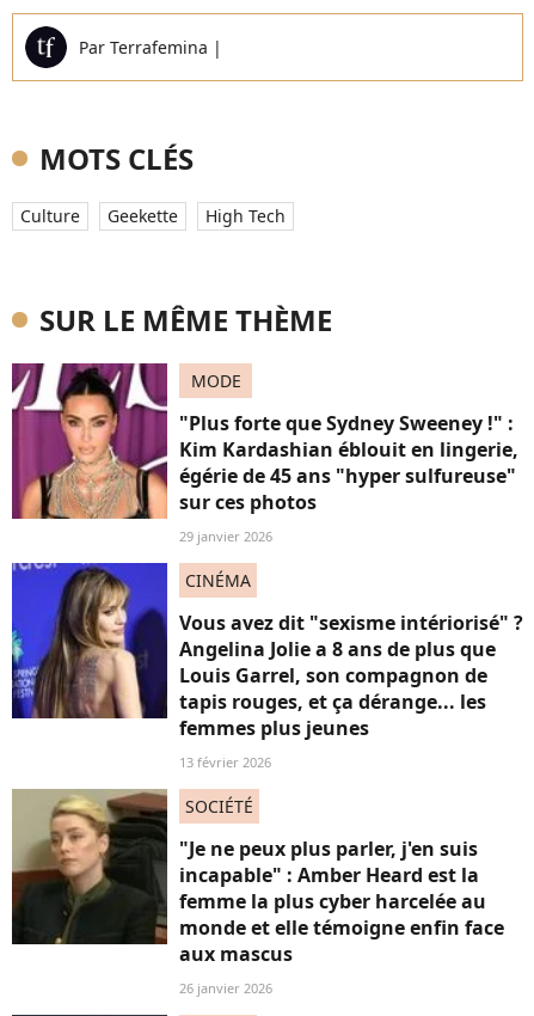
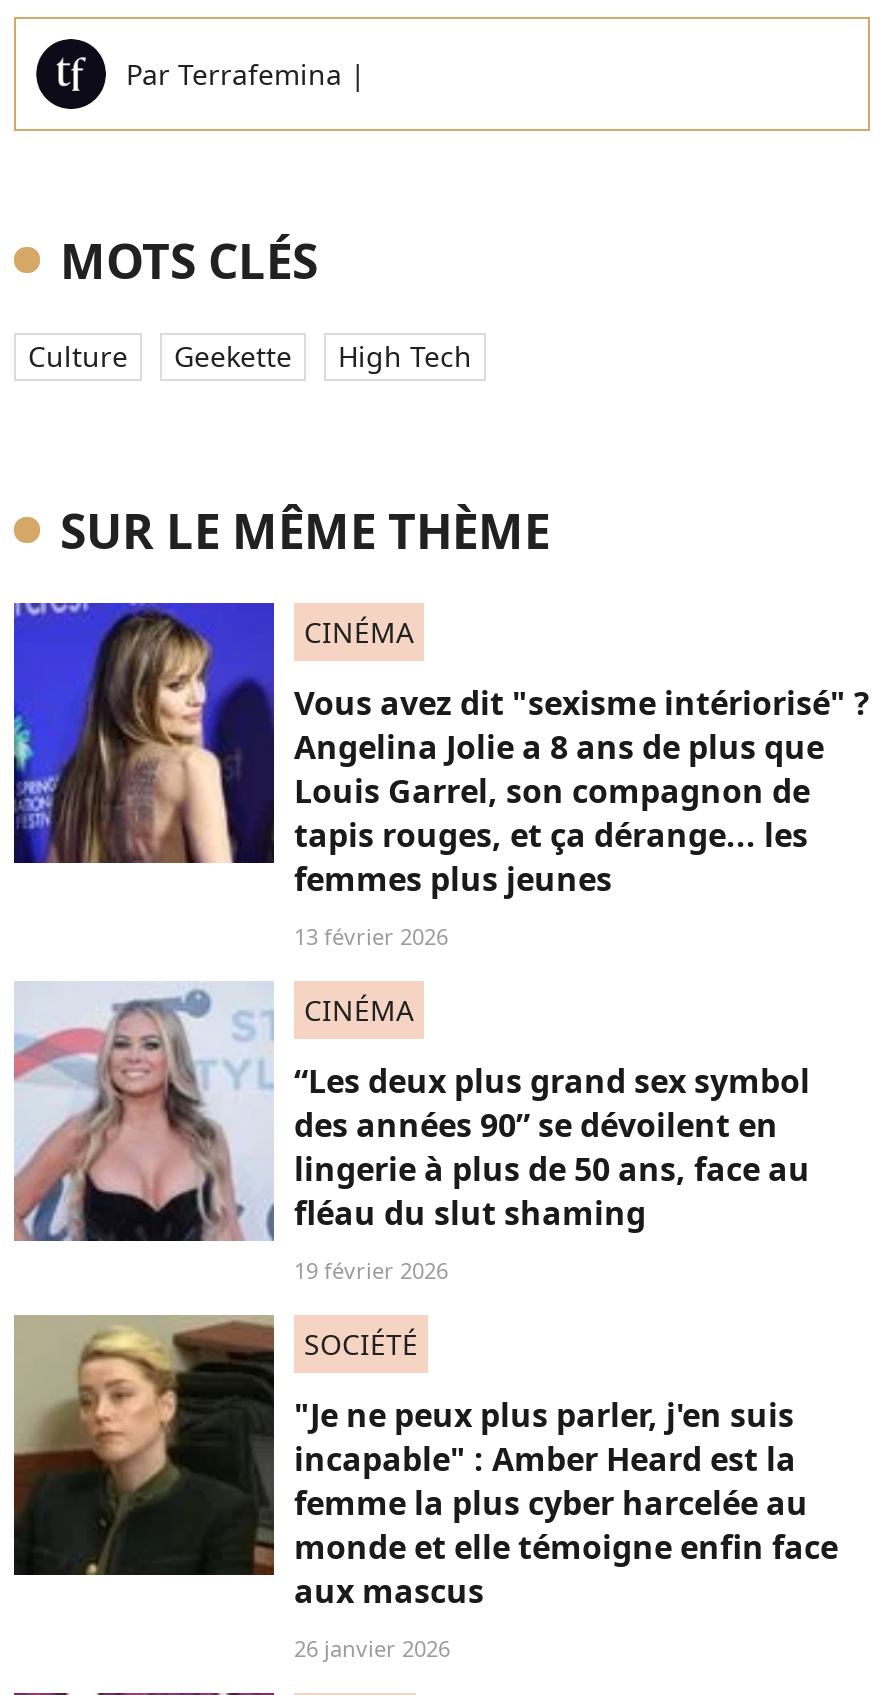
[11,362,518,545] [image] | MODE | "Plus forte que Sydney Sweeney !" : | Kim Kardashian éblouit en lingerie, | égérie de 45 ans "hyper sulfureuse" | sur ces photos | 29 janvier 2026 -> none
moved [10,561,523,771] -> [10,599,870,951]: [image] | CINÉMA | Vous avez dit "sexisme intériorisé" ? | Angelina Jolie a 8 ans de plus que | Louis Garrel, son compagnon de | tapis rouges, et ça dérange... les | femmes plus jeunes | 13 février 2026
none -> [14,983,810,1285] [image] | CINÉMA | “Les deux plus grand sex symbol | des années 90” se dévoilent en | lingerie à plus de 50 ans, face au | fléau du slut shaming | 19 février 2026

